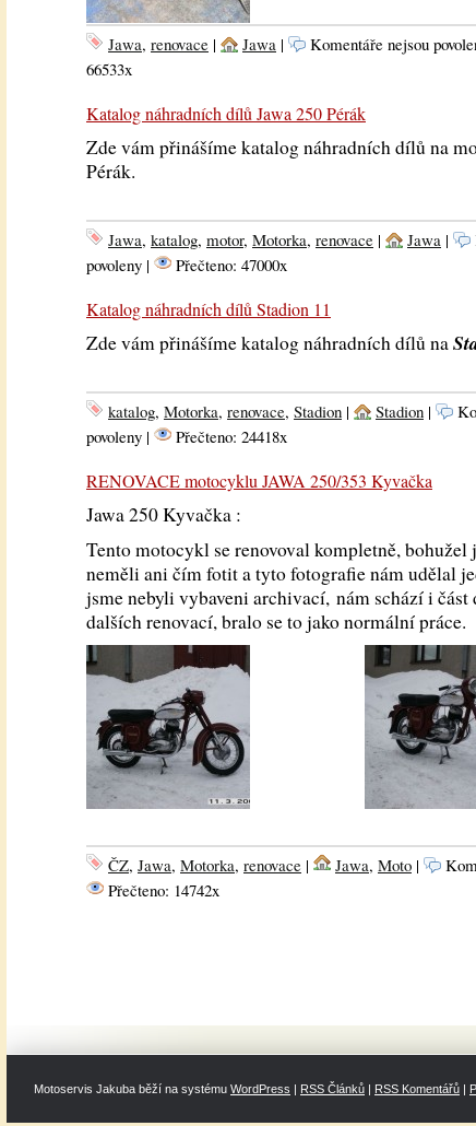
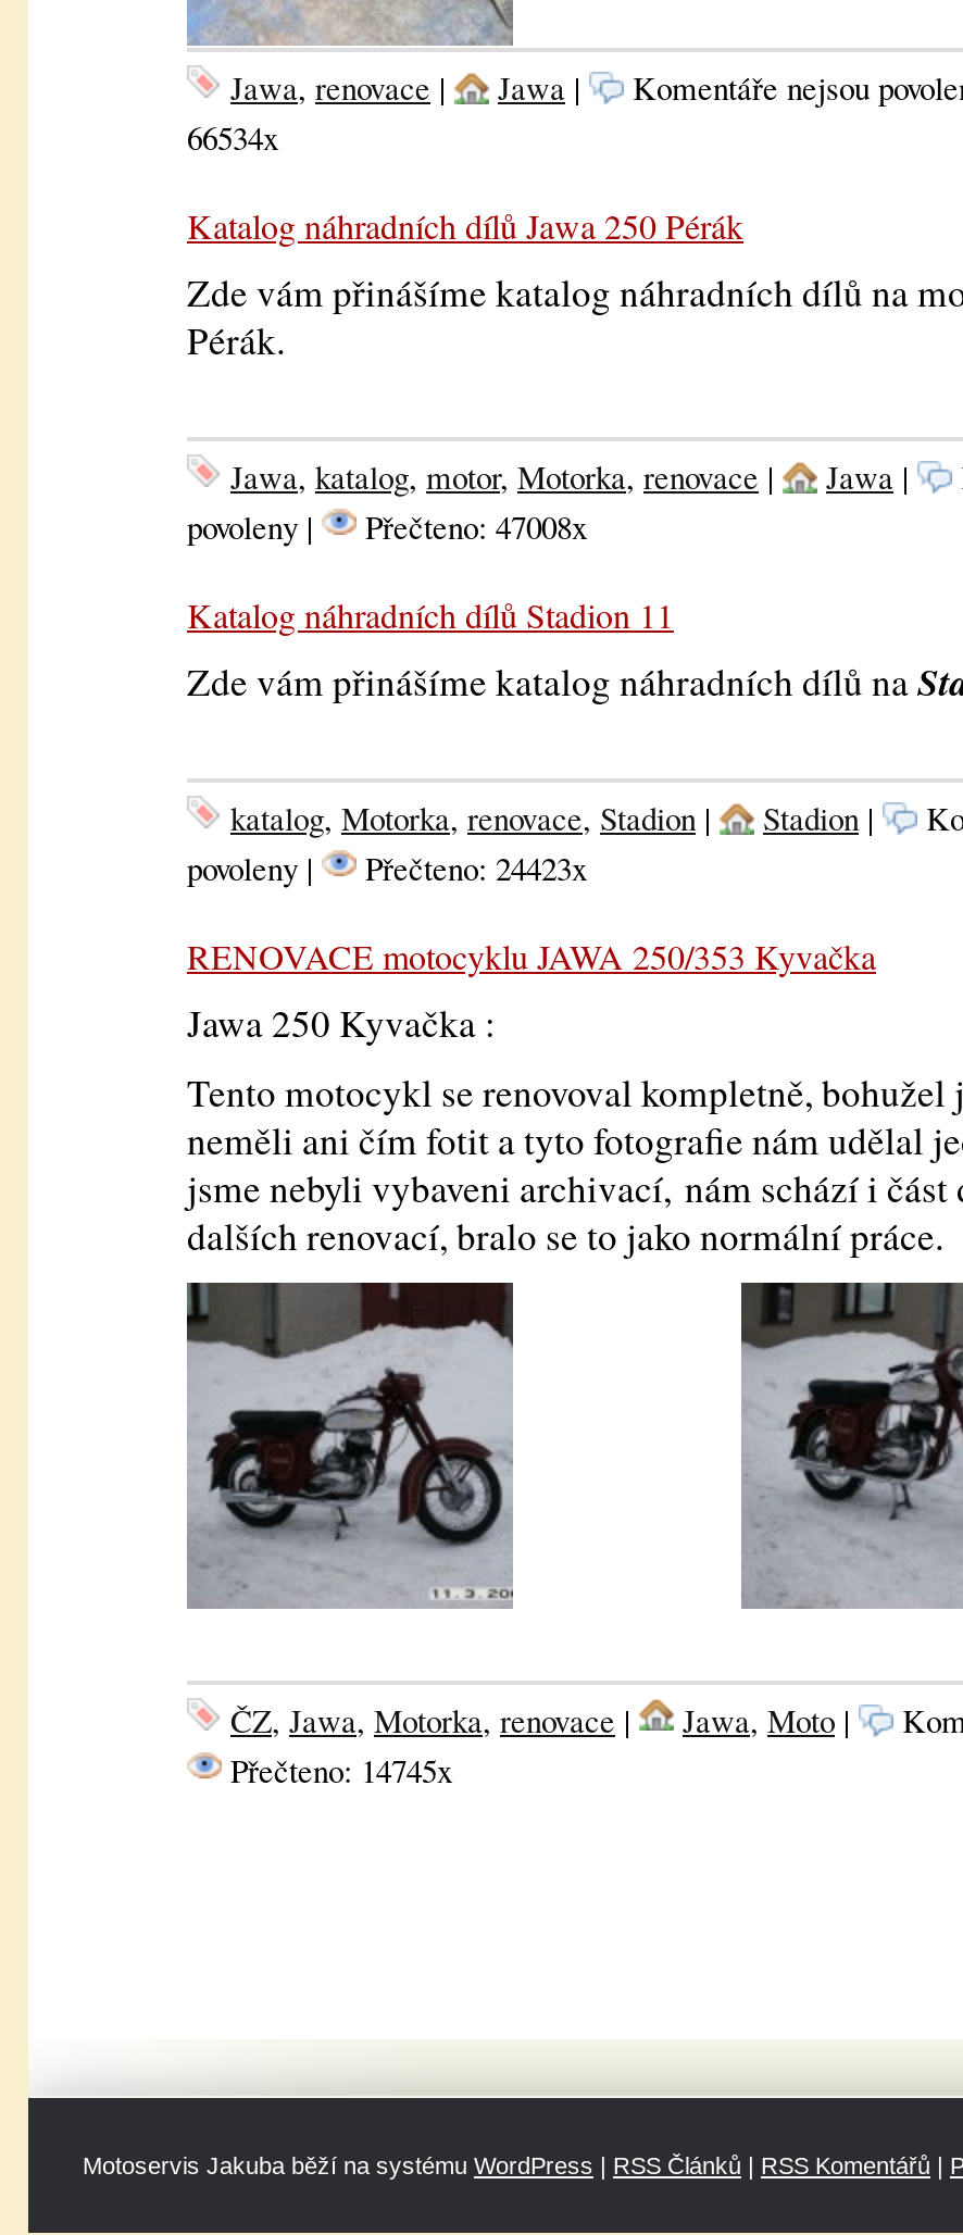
[86,58,132,80] 66533x -> [187,115,278,159] 66534x
[176,254,287,275] Přečteno: 47000x -> [365,504,587,548] Přečteno: 47008x
[176,425,287,447] Přečteno: 24418x -> [365,846,587,889] Přečteno: 24423x
[108,879,219,901] Přečteno: 14742x -> [230,1748,452,1791] Přečteno: 14745x

